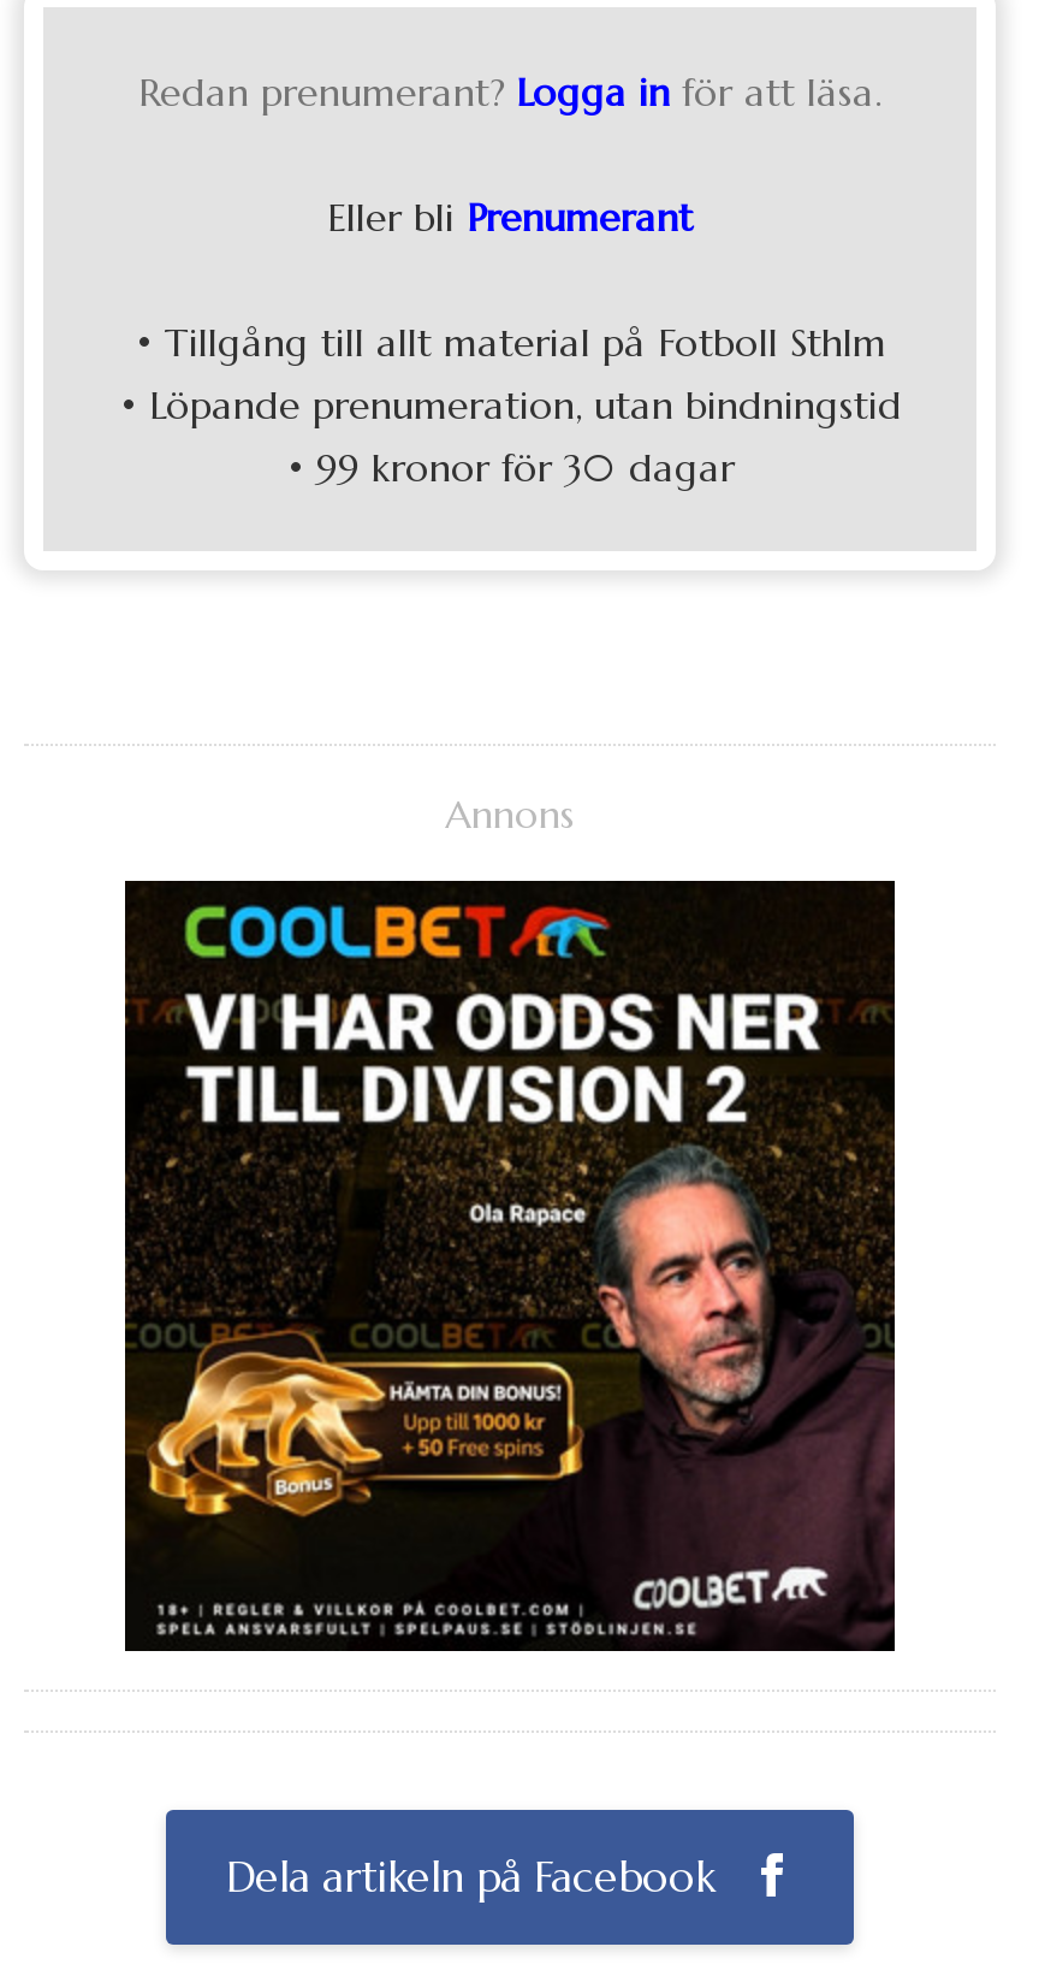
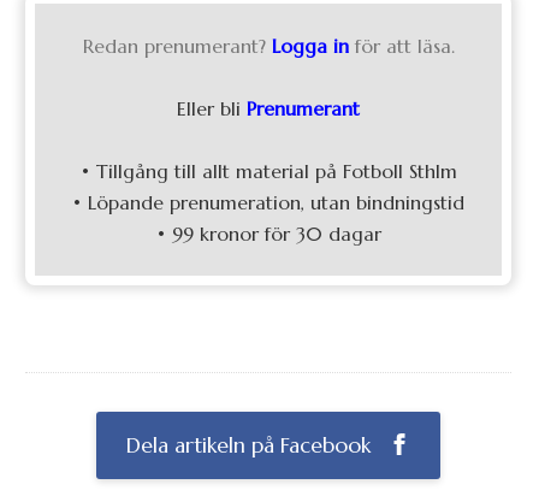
[445,790,575,838] Annons -> none
[123,878,897,1653] [image] -> none

